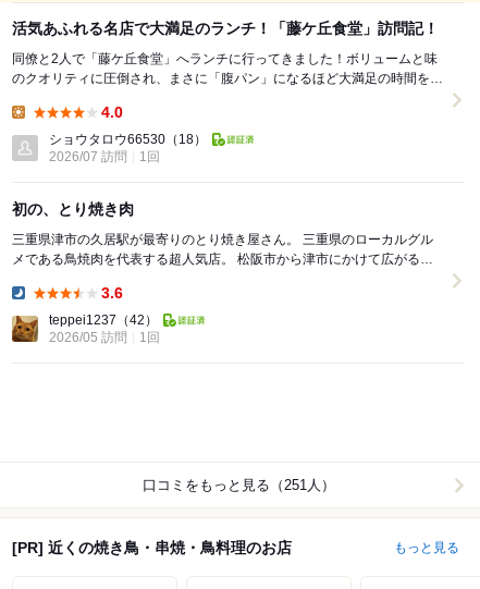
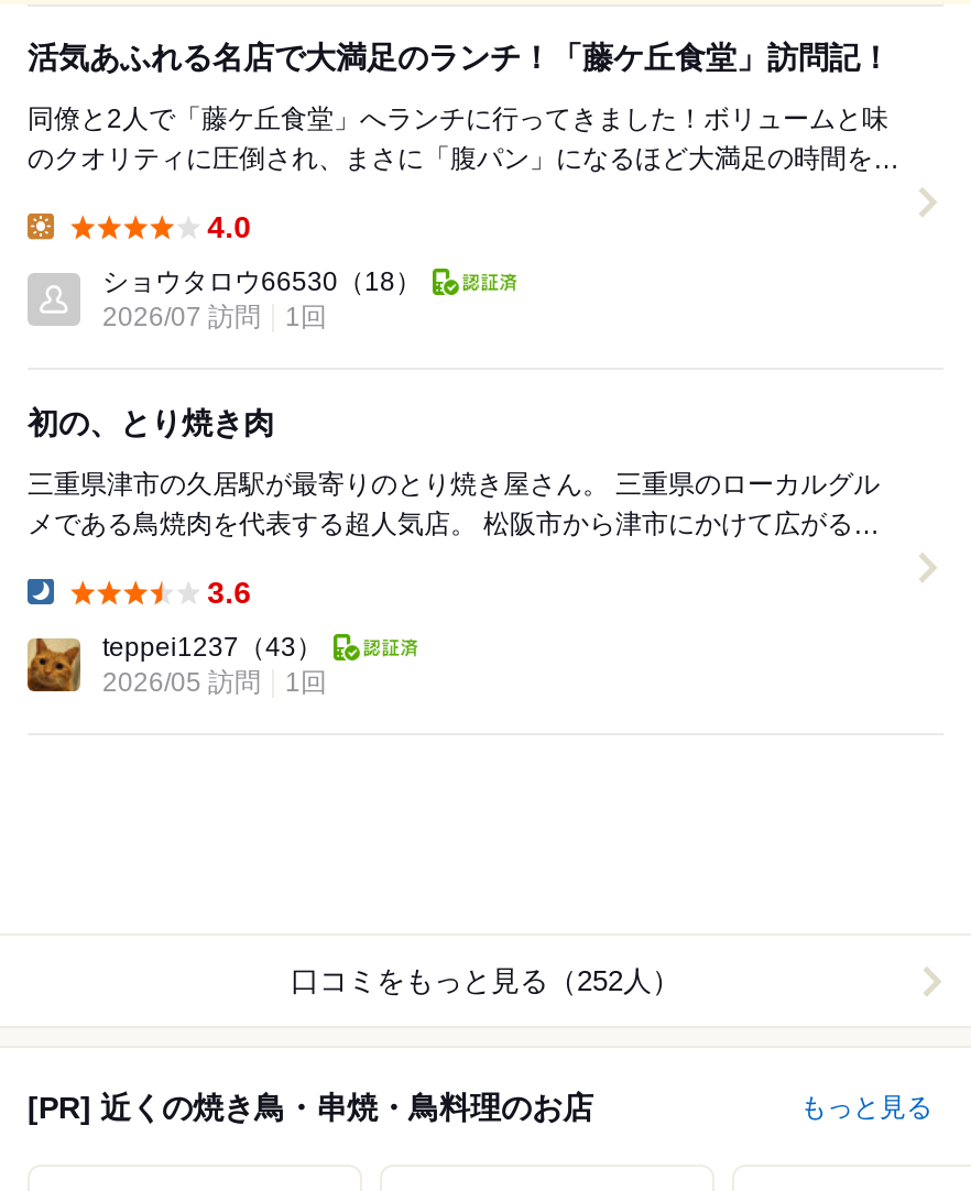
[49,313,158,328] teppei1237（42） -> [102,632,323,663] teppei1237（43）
[142,477,335,494] 口コミをもっと見る（251人） -> [291,965,680,998] 口コミをもっと見る（252人）

